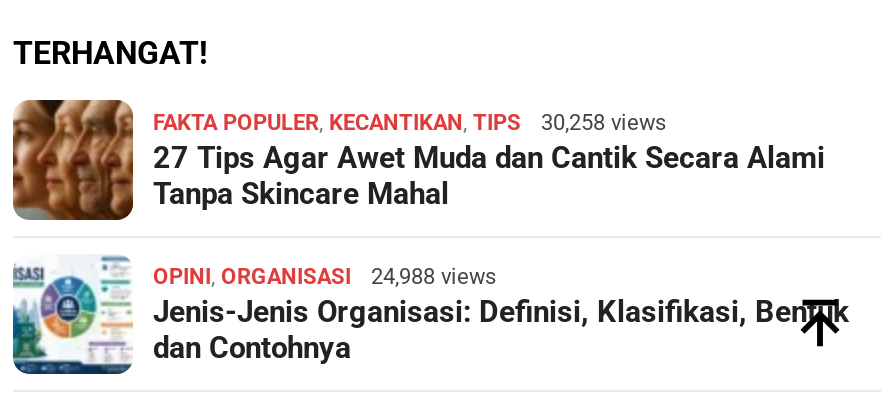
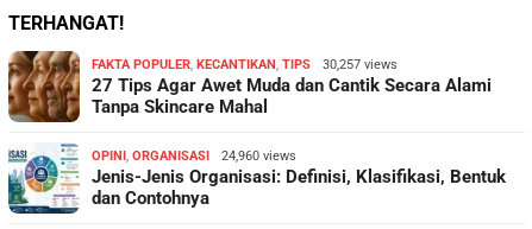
[153,111,667,137] FAKTA POPULER, KECANTIKAN, TIPS 30,258 views -> [92,56,398,72] FAKTA POPULER, KECANTIKAN, TIPS 30,257 views
[153,265,497,291] OPINI, ORGANISASI 24,988 views -> [92,148,296,163] OPINI, ORGANISASI 24,960 views

